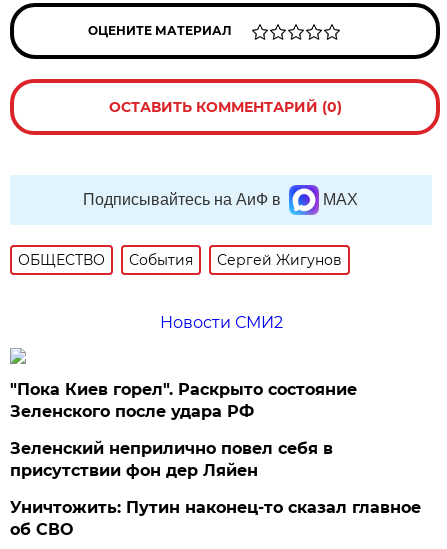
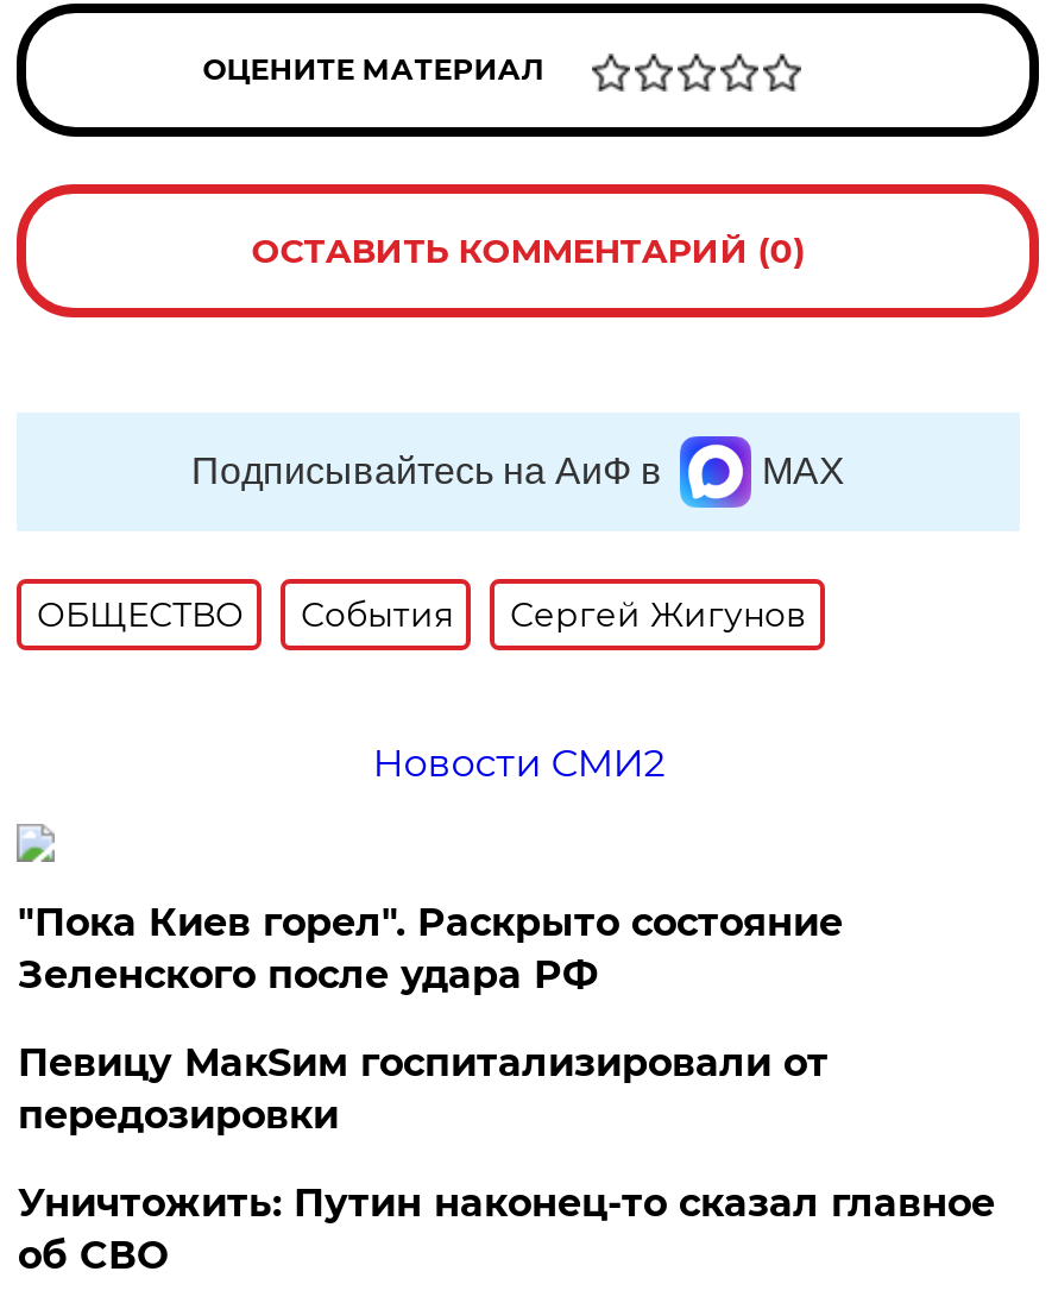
[10,439,333,480] Зеленский неприлично повел cебя в | присутствии фон дер Ляйен -> [18,1040,828,1138] Певицу МакSим госпитализировали от | передозировки

